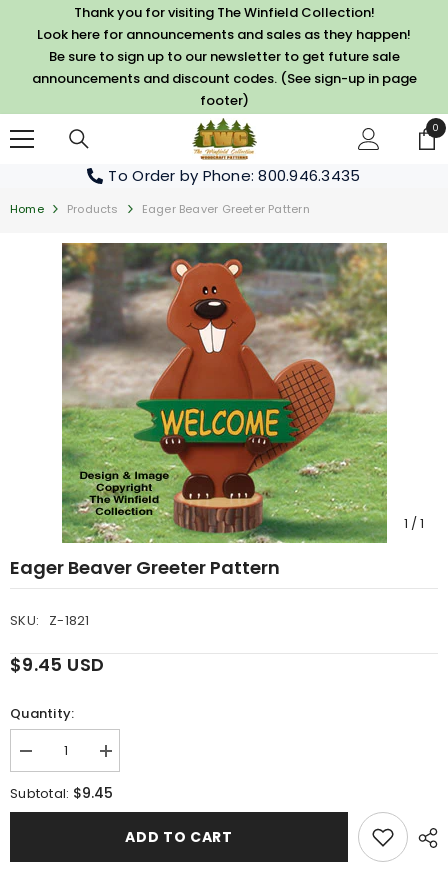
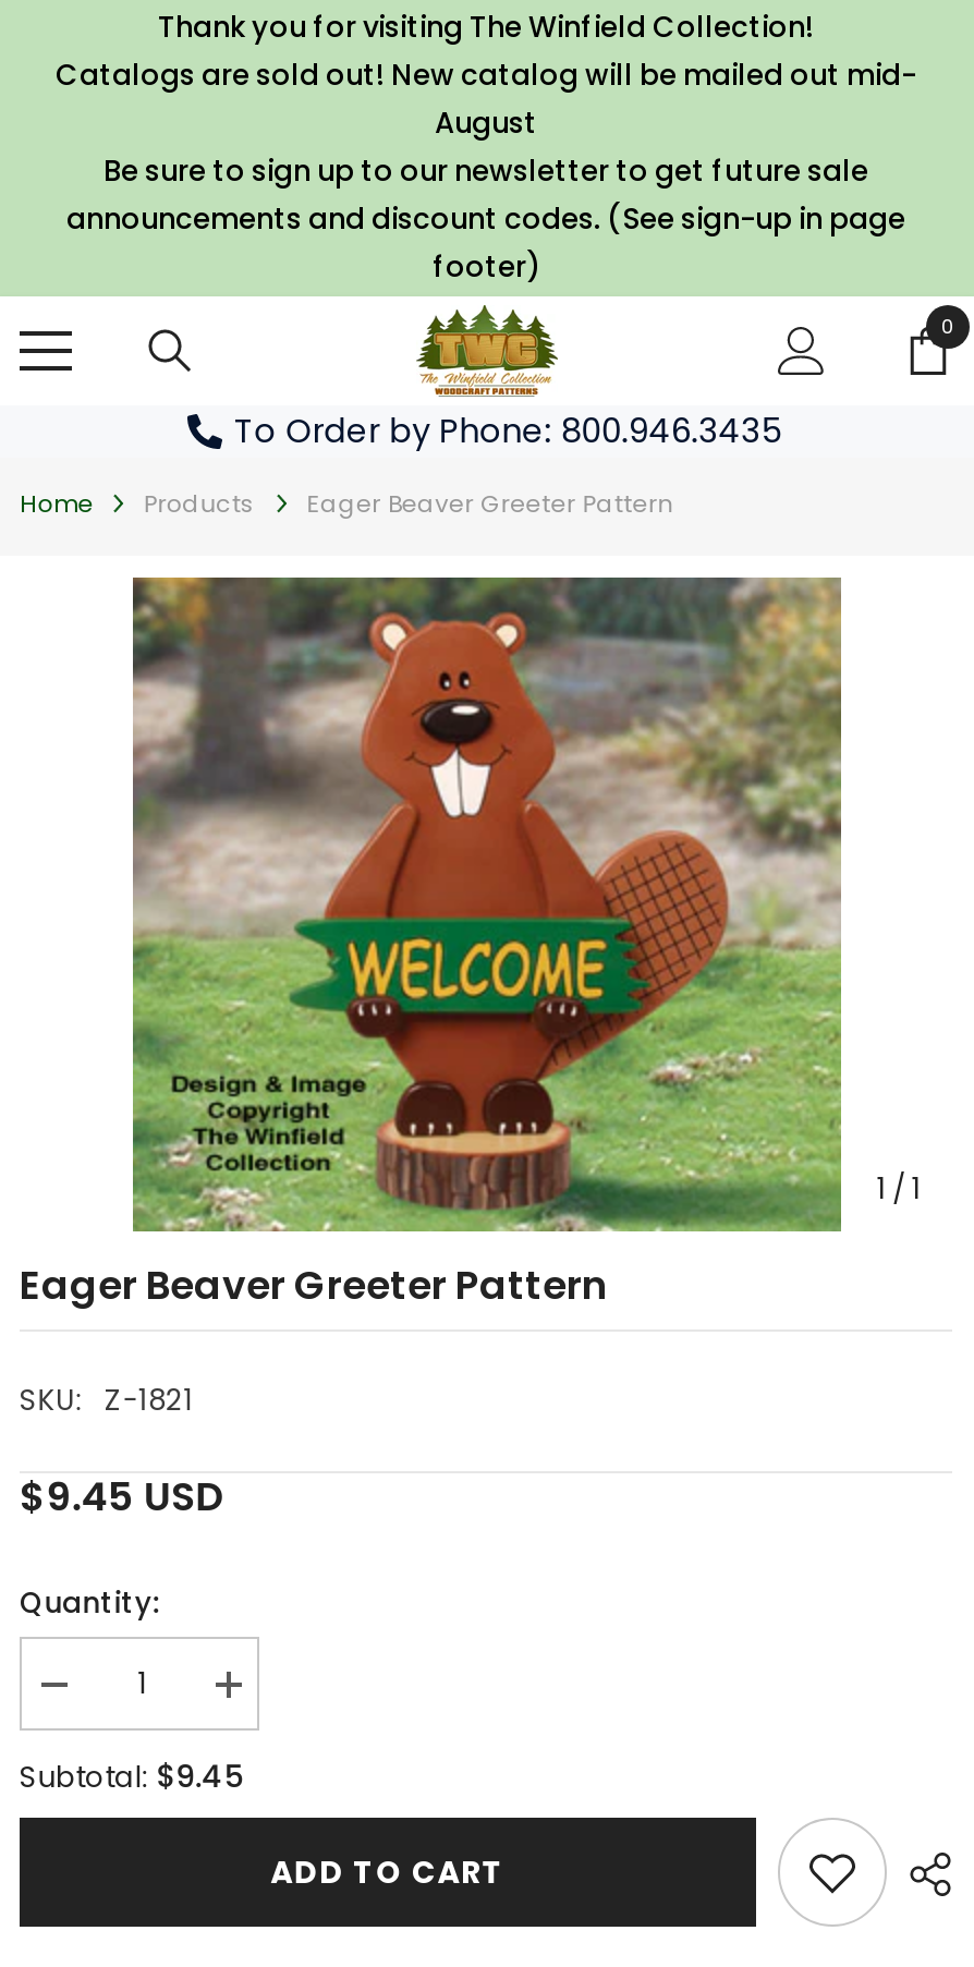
[37,25,411,44] Look here for announcements and sales as they happen! -> [56,54,916,144] Catalogs are sold out! New catalog will be mailed out mid- | August

